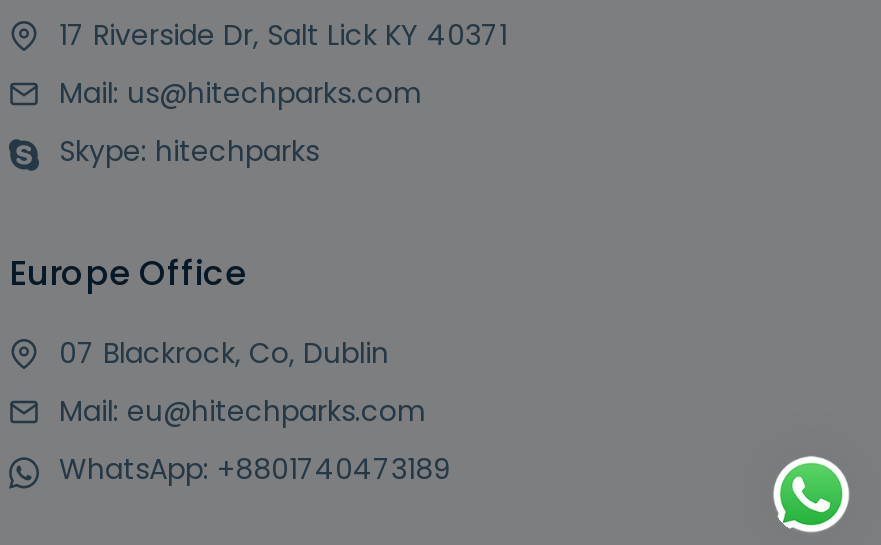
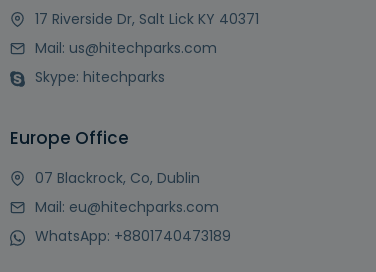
[771,453,851,535] [image] -> none

